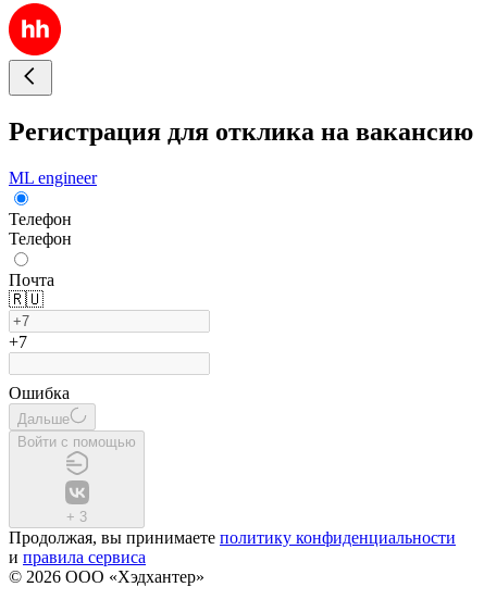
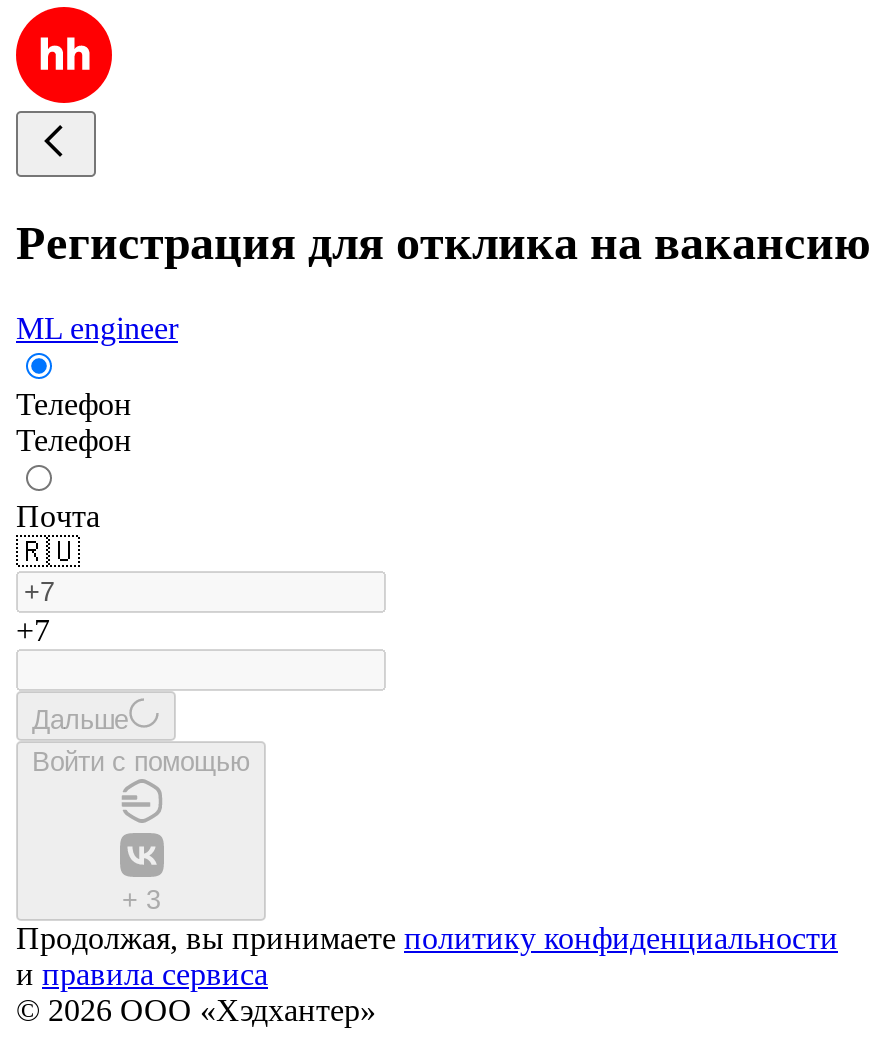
[9,384,70,402] Ошибка -> none

